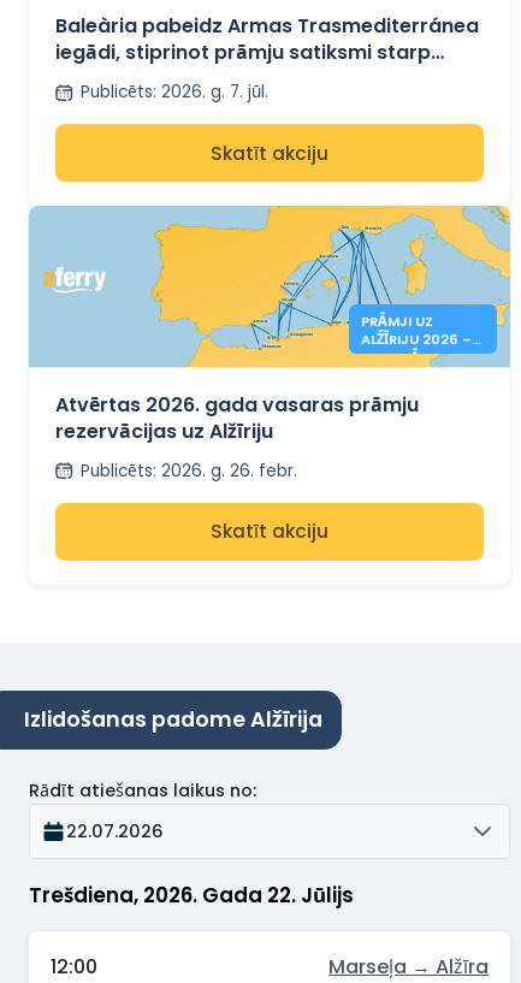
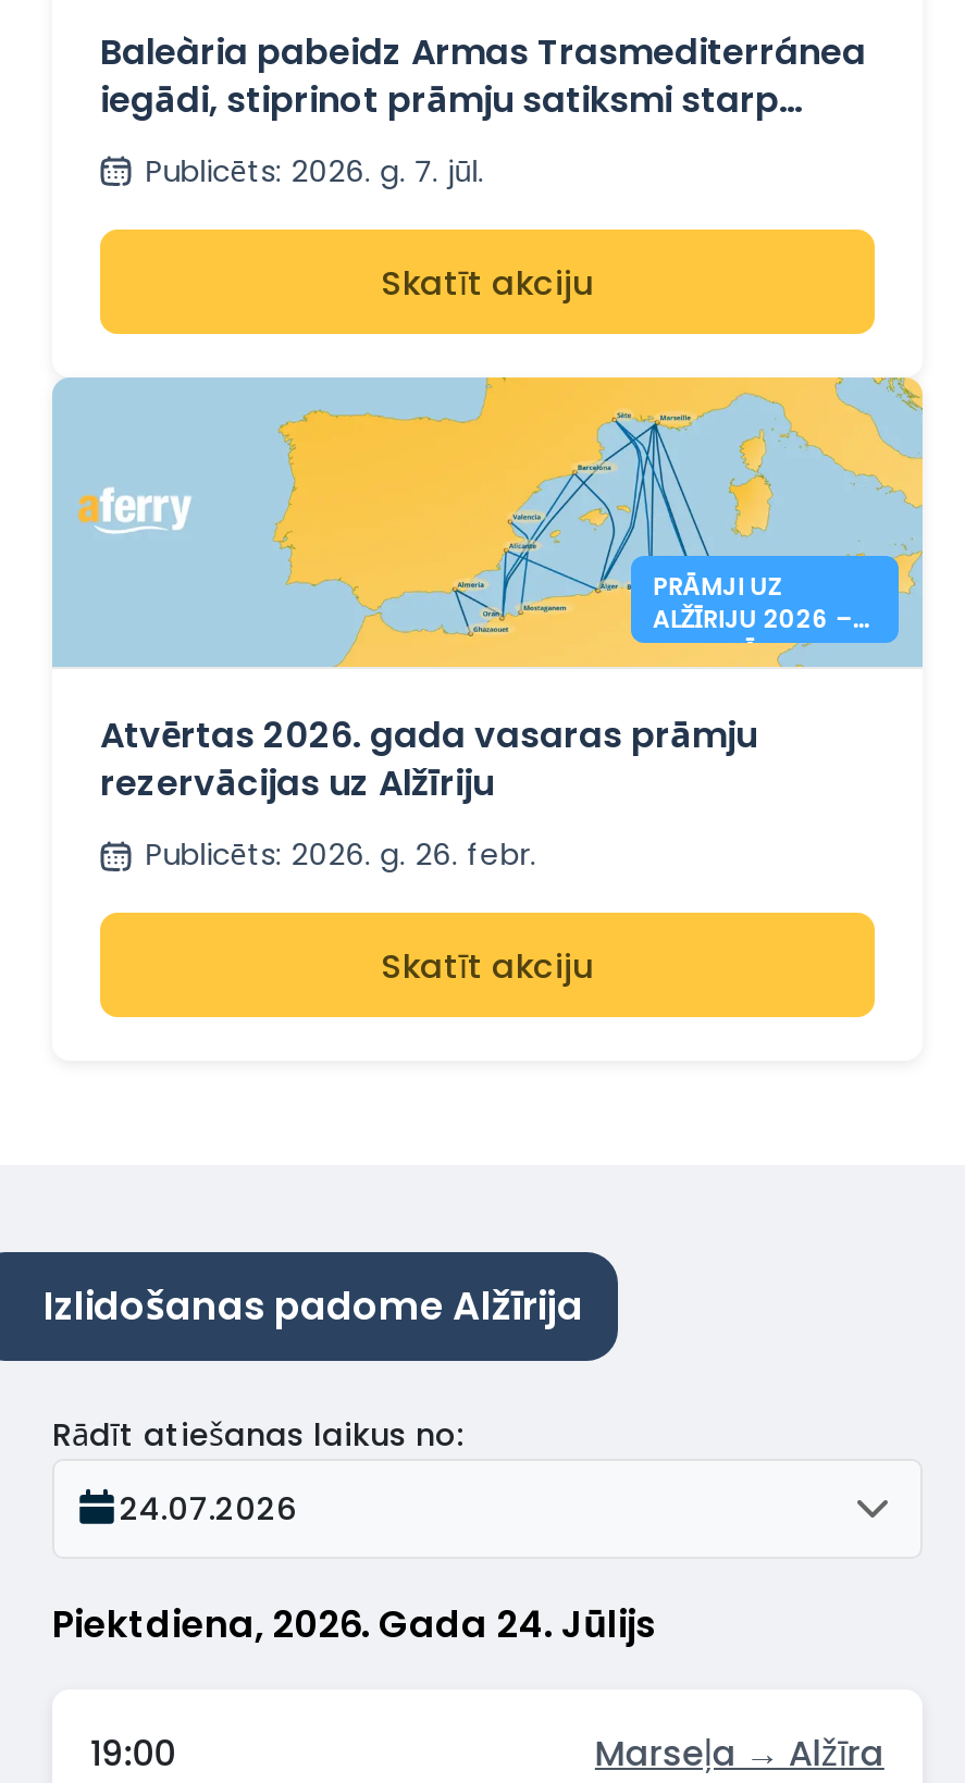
[66,820,164,844] 22.07.2026 -> [120,1488,298,1531] 24.07.2026
[29,881,354,910] Trešdiena, 2026. Gada 22. Jūlijs -> [52,1598,657,1651] Piektdiena, 2026. Gada 24. Jūlijs
[50,953,97,980] 12:00 -> [91,1728,175,1778] 19:00

